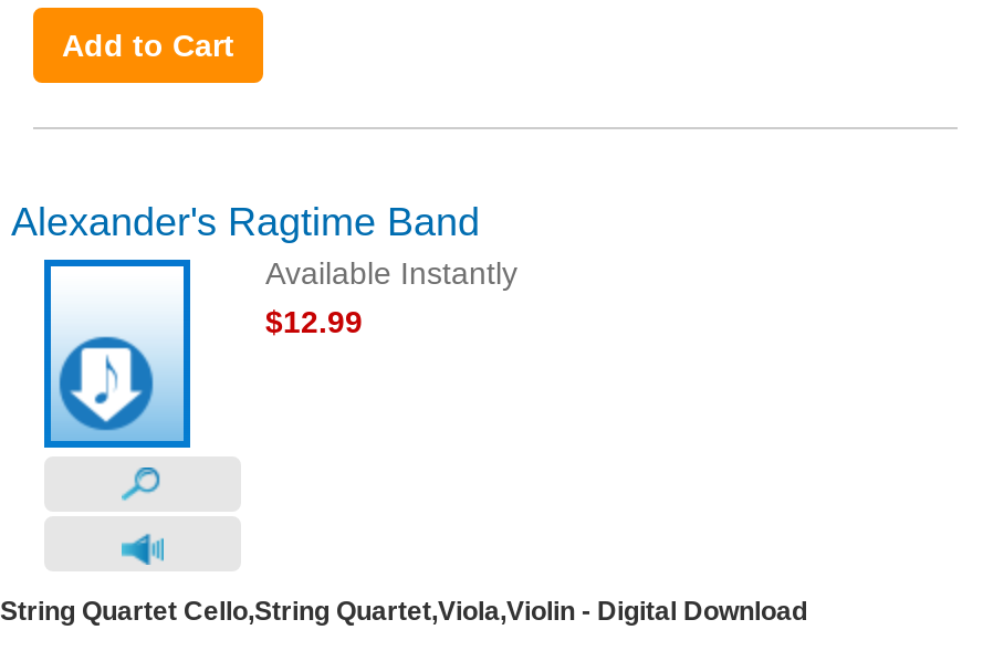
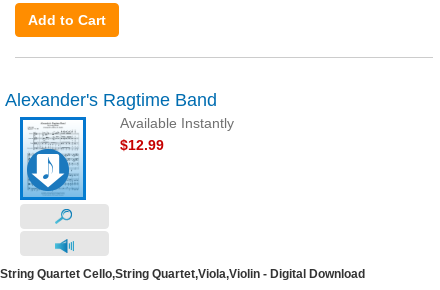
[49,259,186,358] [image] -> [27,120,79,164] [image]

